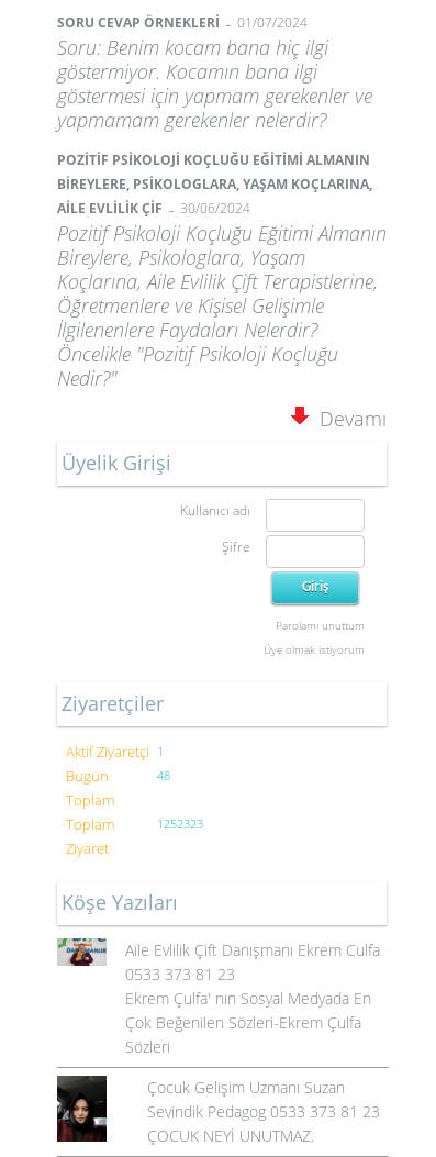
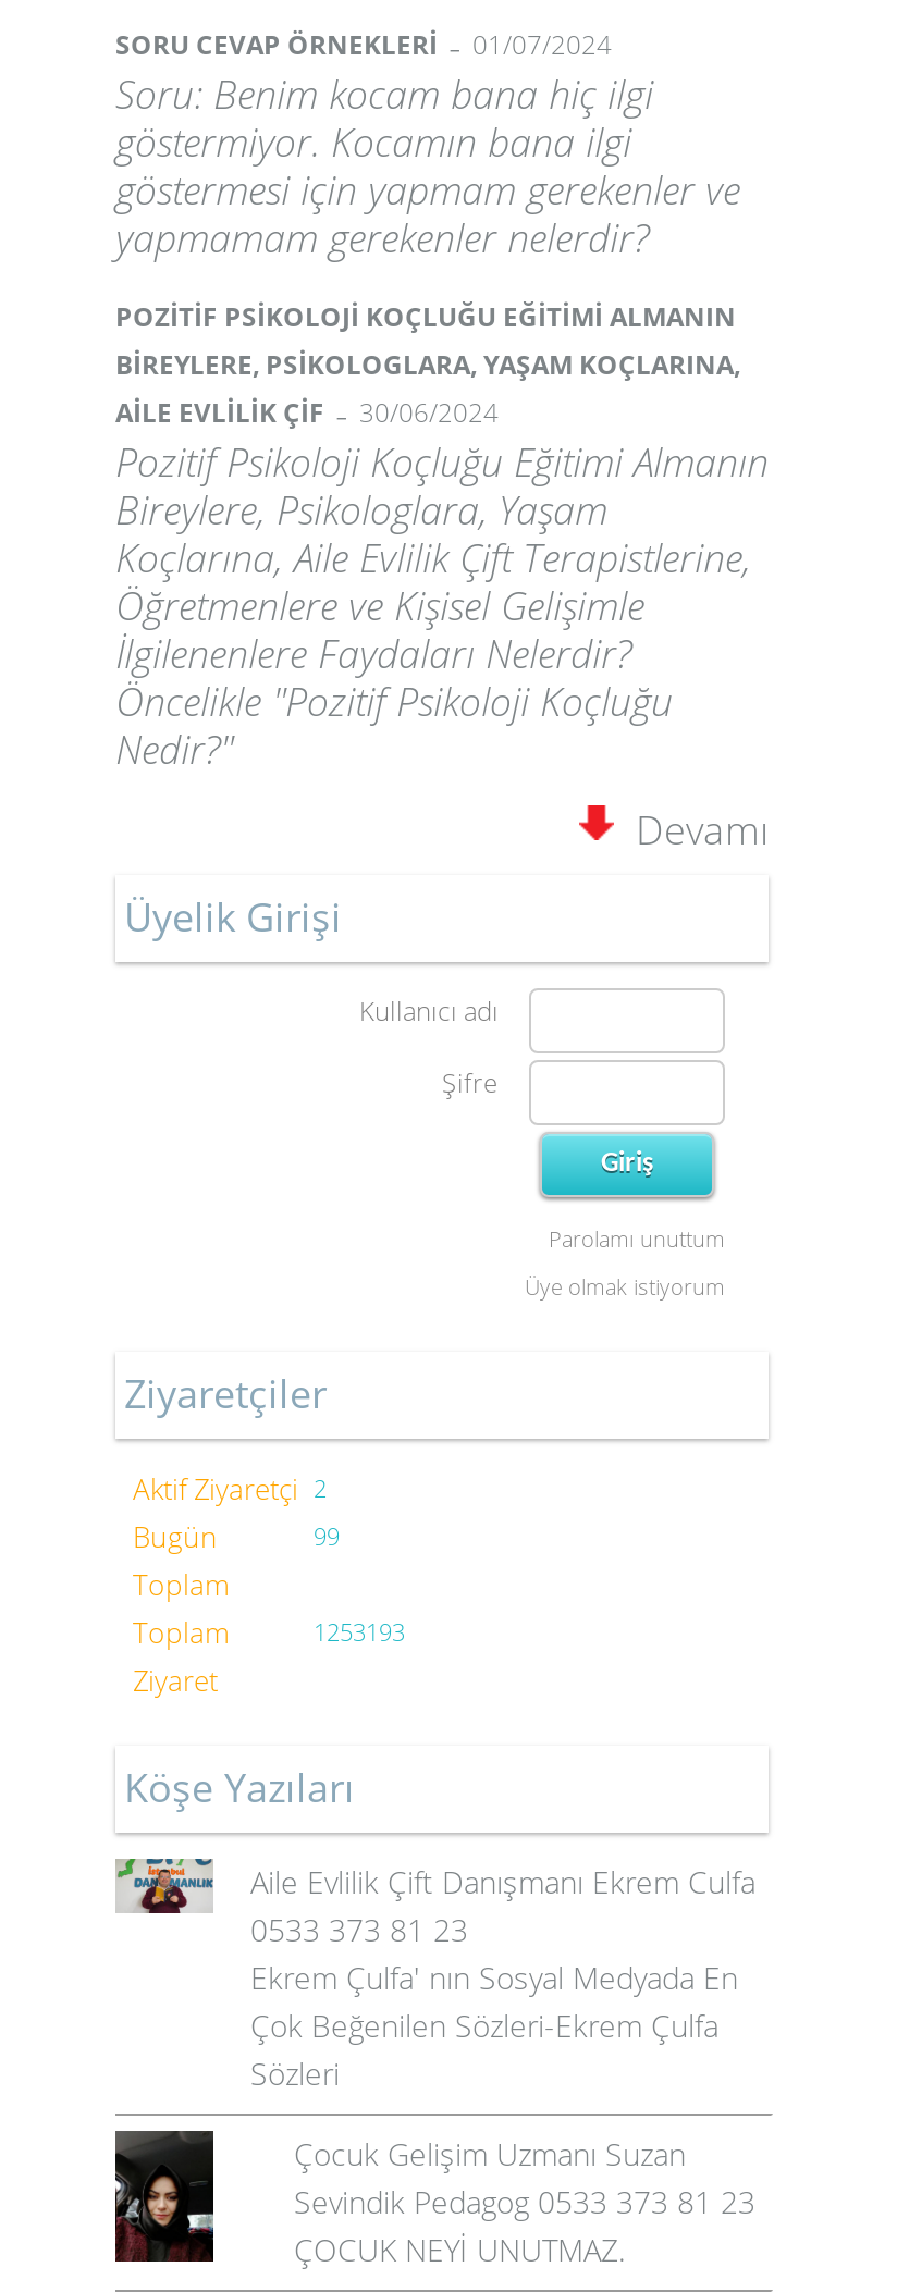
[66,742,164,761] Aktif Ziyaretçi 1 -> [133,1469,327,1508] Aktif Ziyaretçi 2
[157,767,170,783] 48 -> [314,1519,340,1552] 99
[157,815,203,832] 1252323 -> [314,1615,405,1648] 1253193

